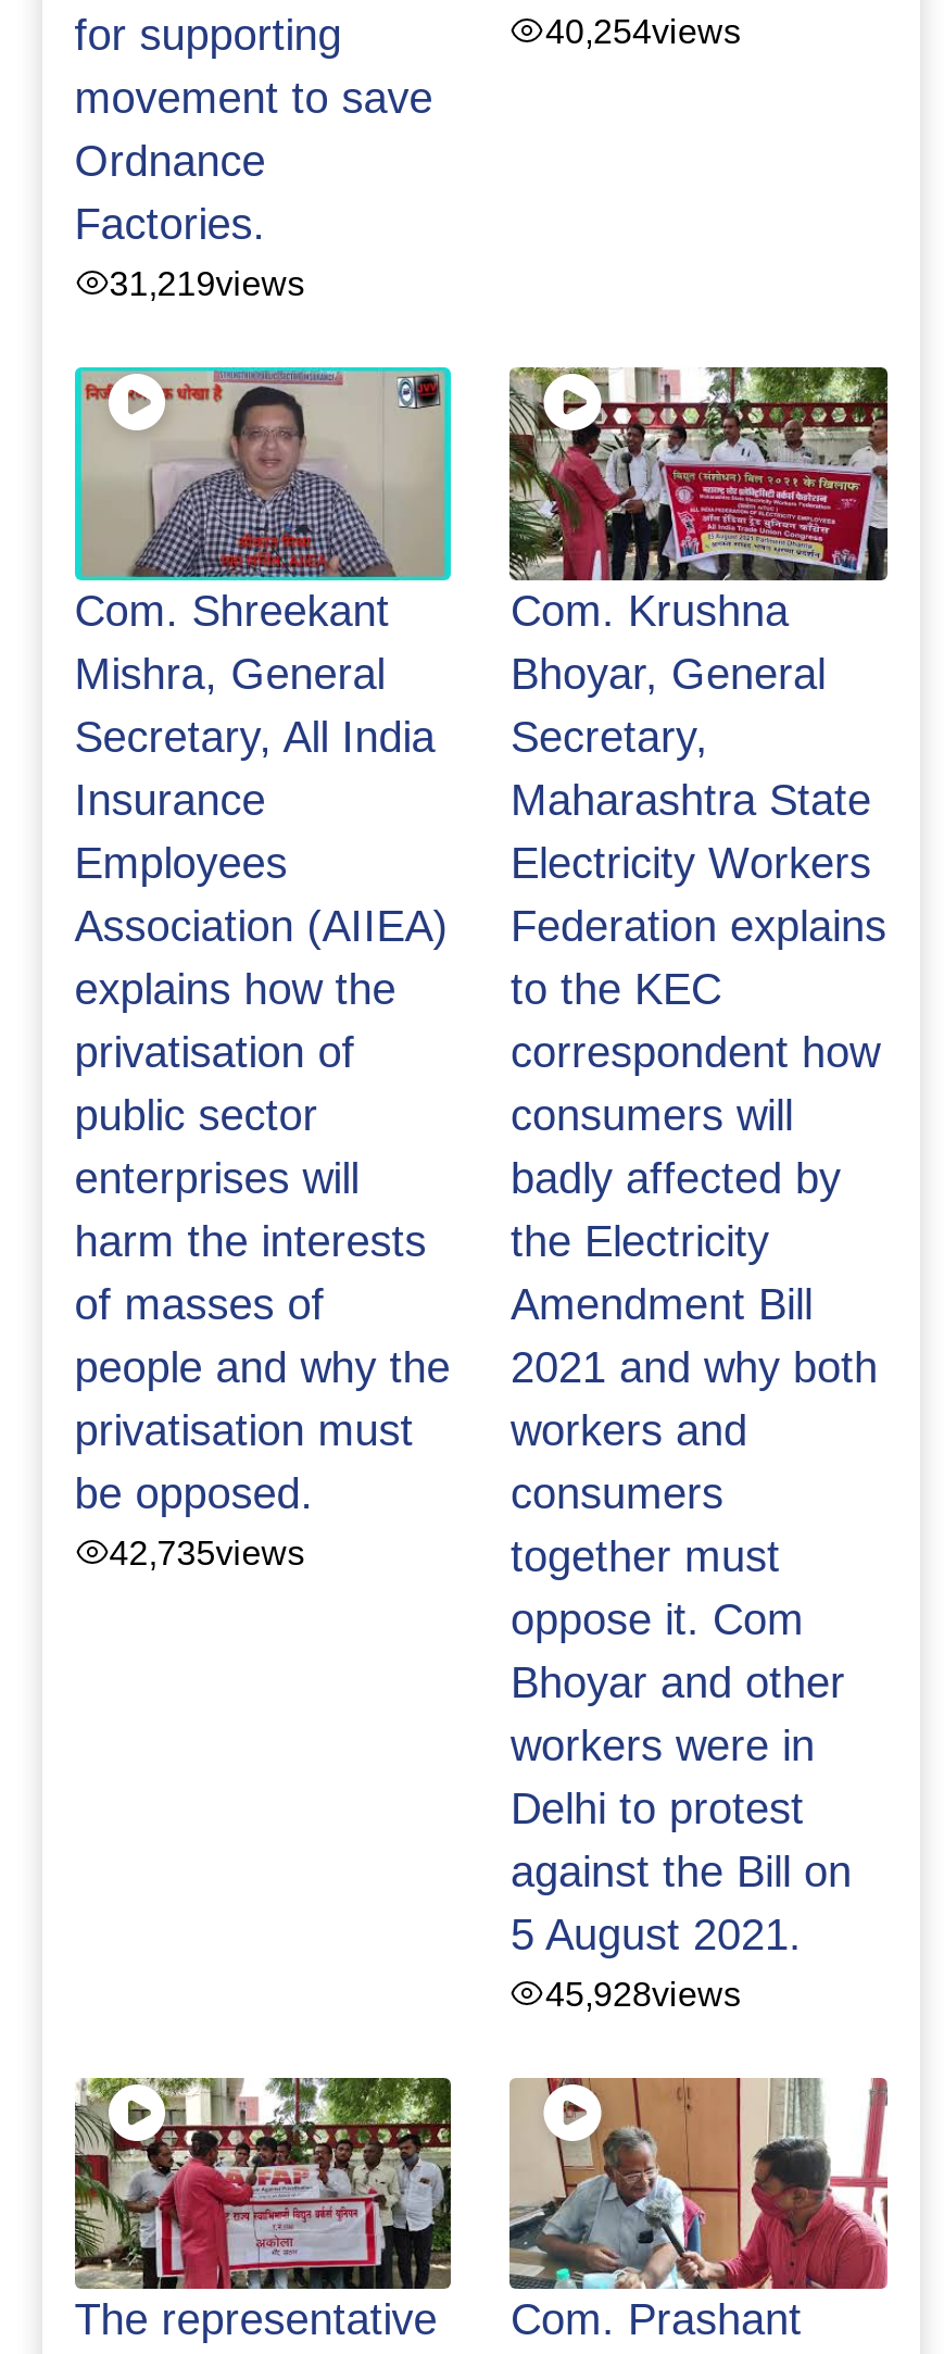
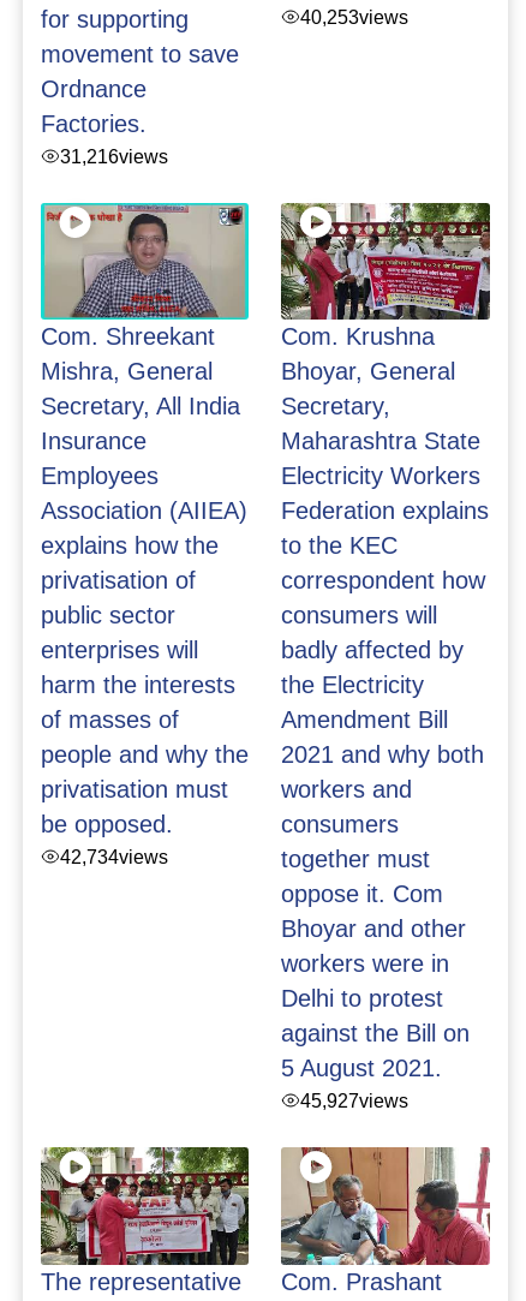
[545,10,741,49] 40,254views -> [301,6,409,27] 40,253views
[109,262,305,301] 31,219views -> [60,145,168,167] 31,216views
[109,1531,305,1570] 42,735views -> [60,846,168,868] 42,734views
[545,1973,741,2012] 45,928views -> [301,1090,409,1112] 45,927views

